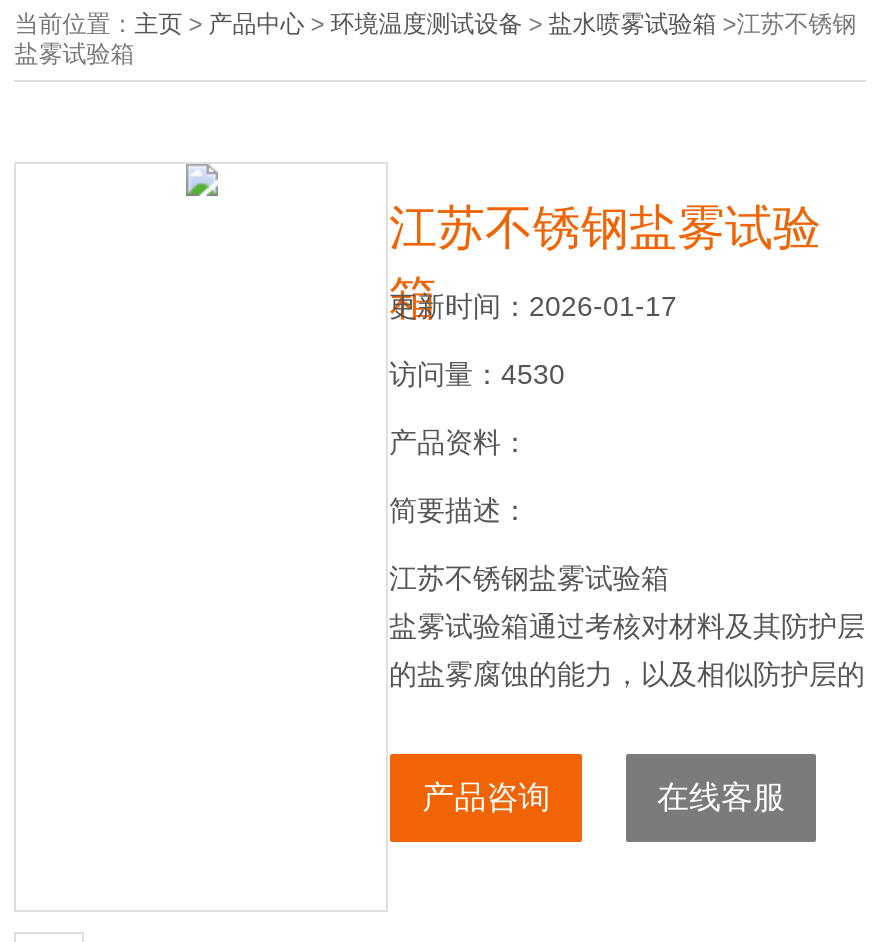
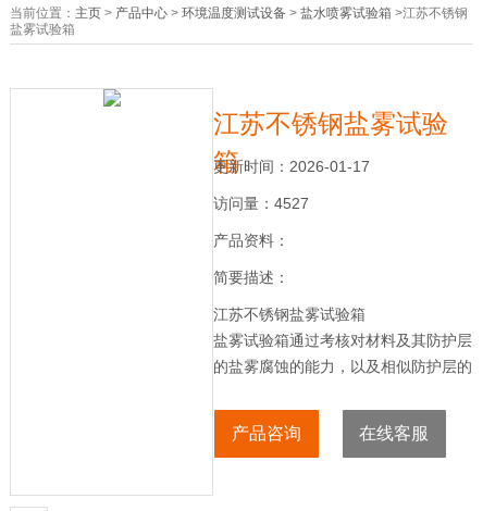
[389,357,565,389] 访问量：4530 -> [214,194,309,211] 访问量：4527

